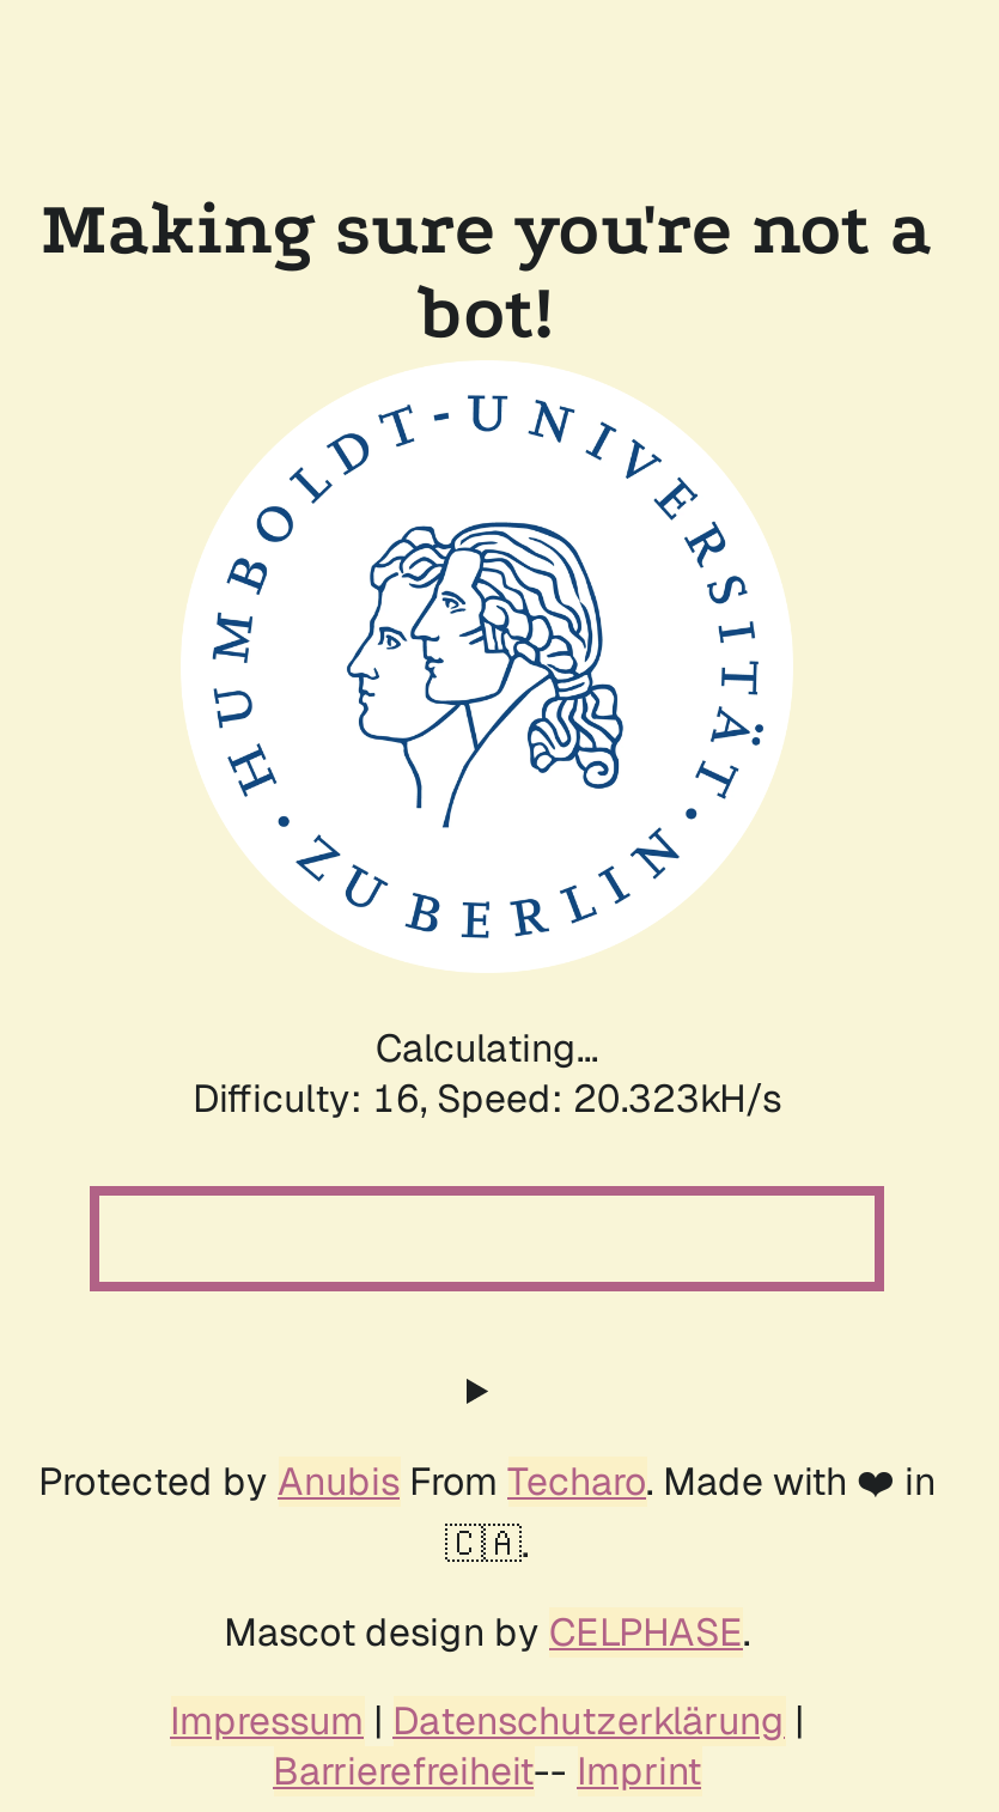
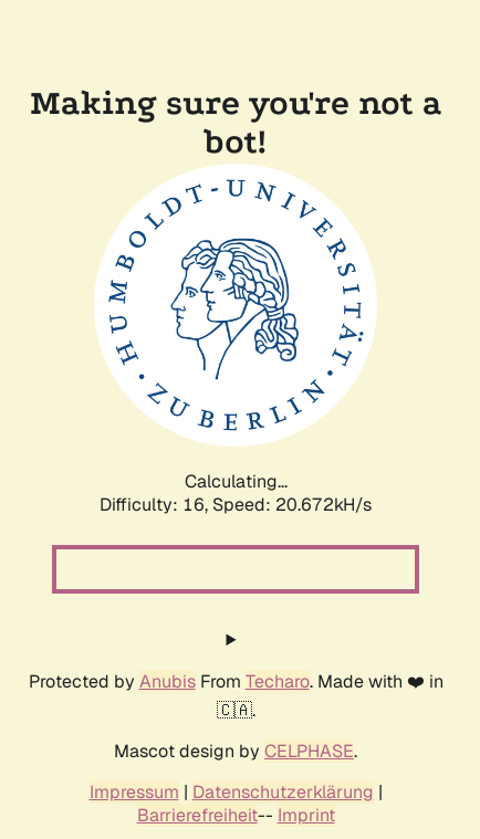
[193,1074,781,1124] Difficulty: 16, Speed: 20.323kH/s -> [100,493,372,516] Difficulty: 16, Speed: 20.672kH/s

